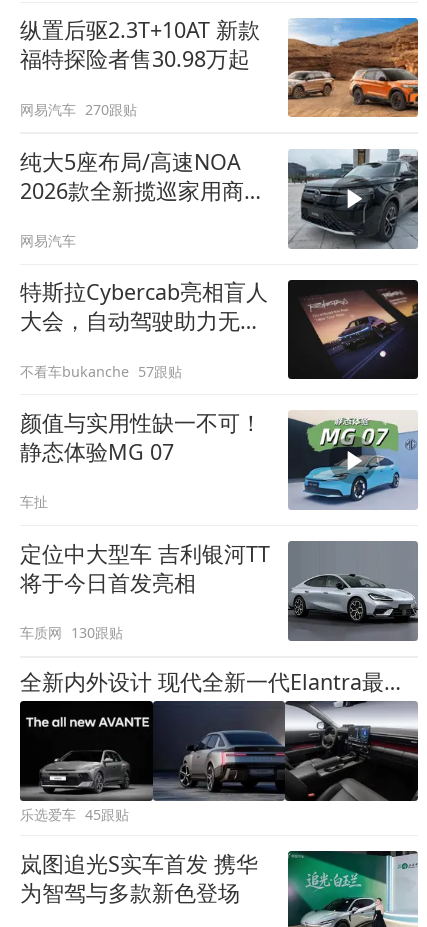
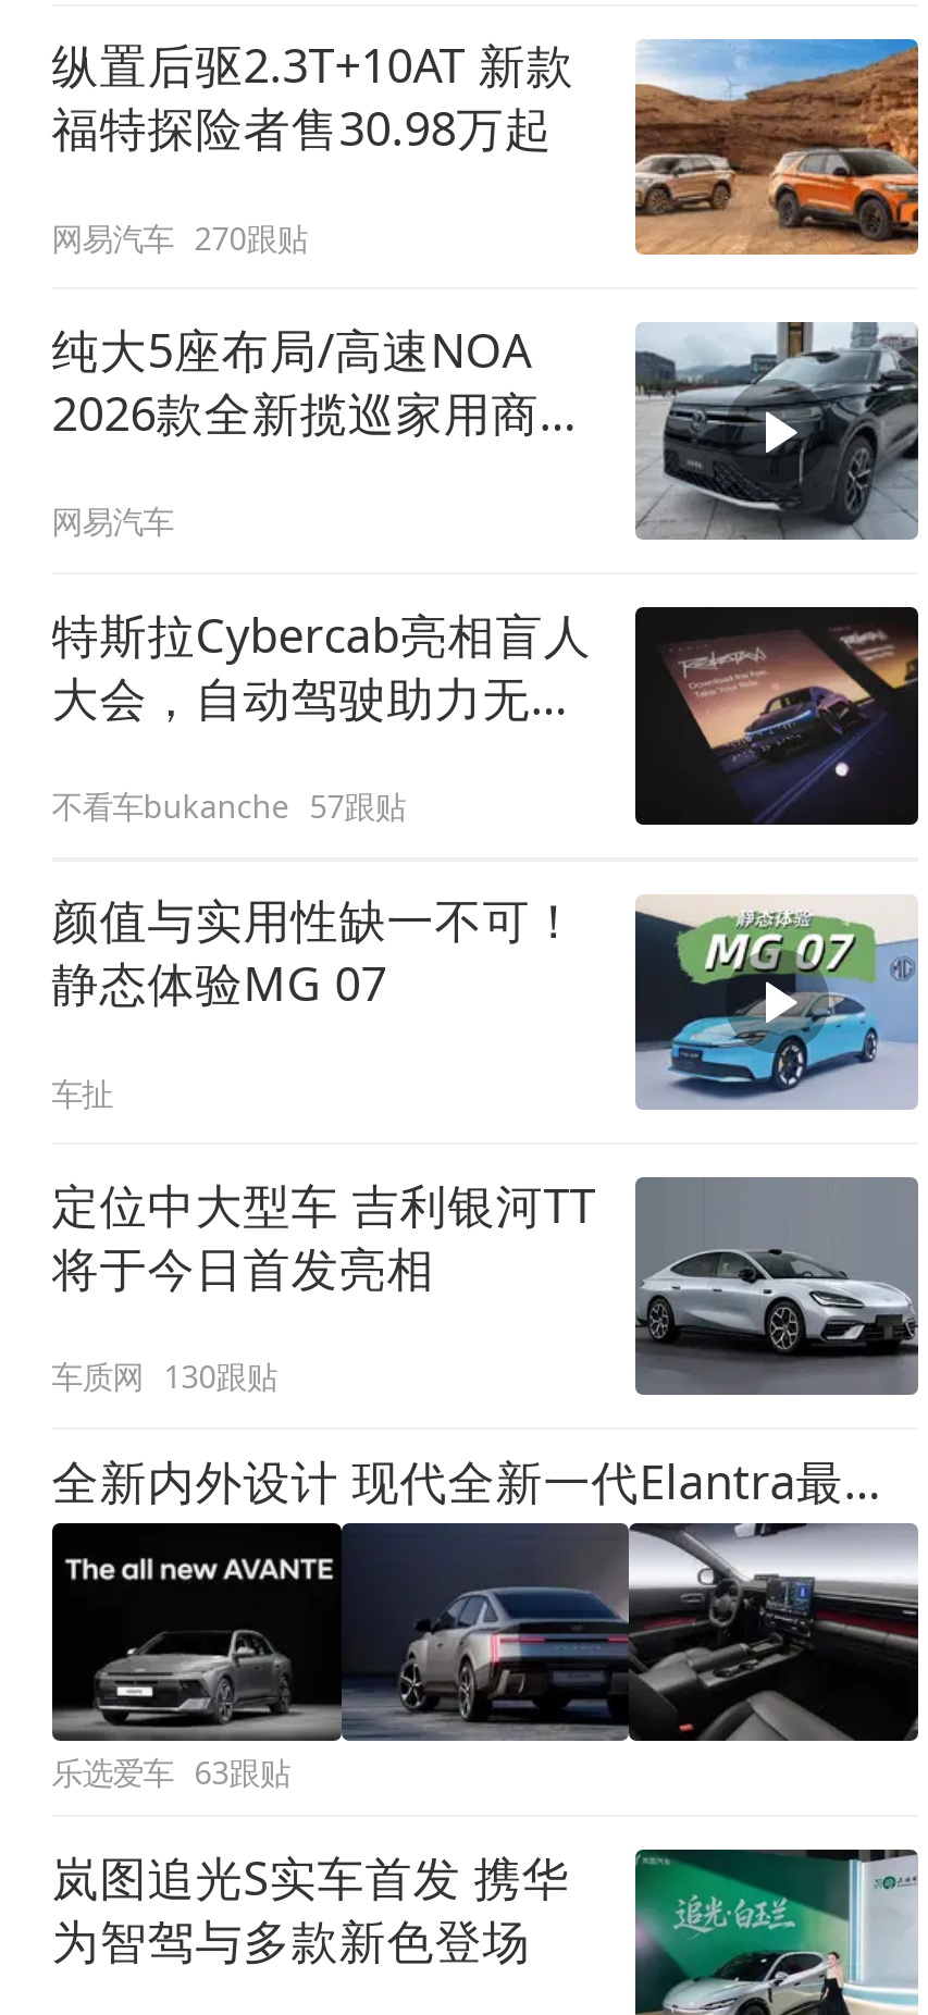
[20,805,129,824] 乐选爱车 45跟贴 -> [52,1751,290,1792] 乐选爱车 63跟贴

